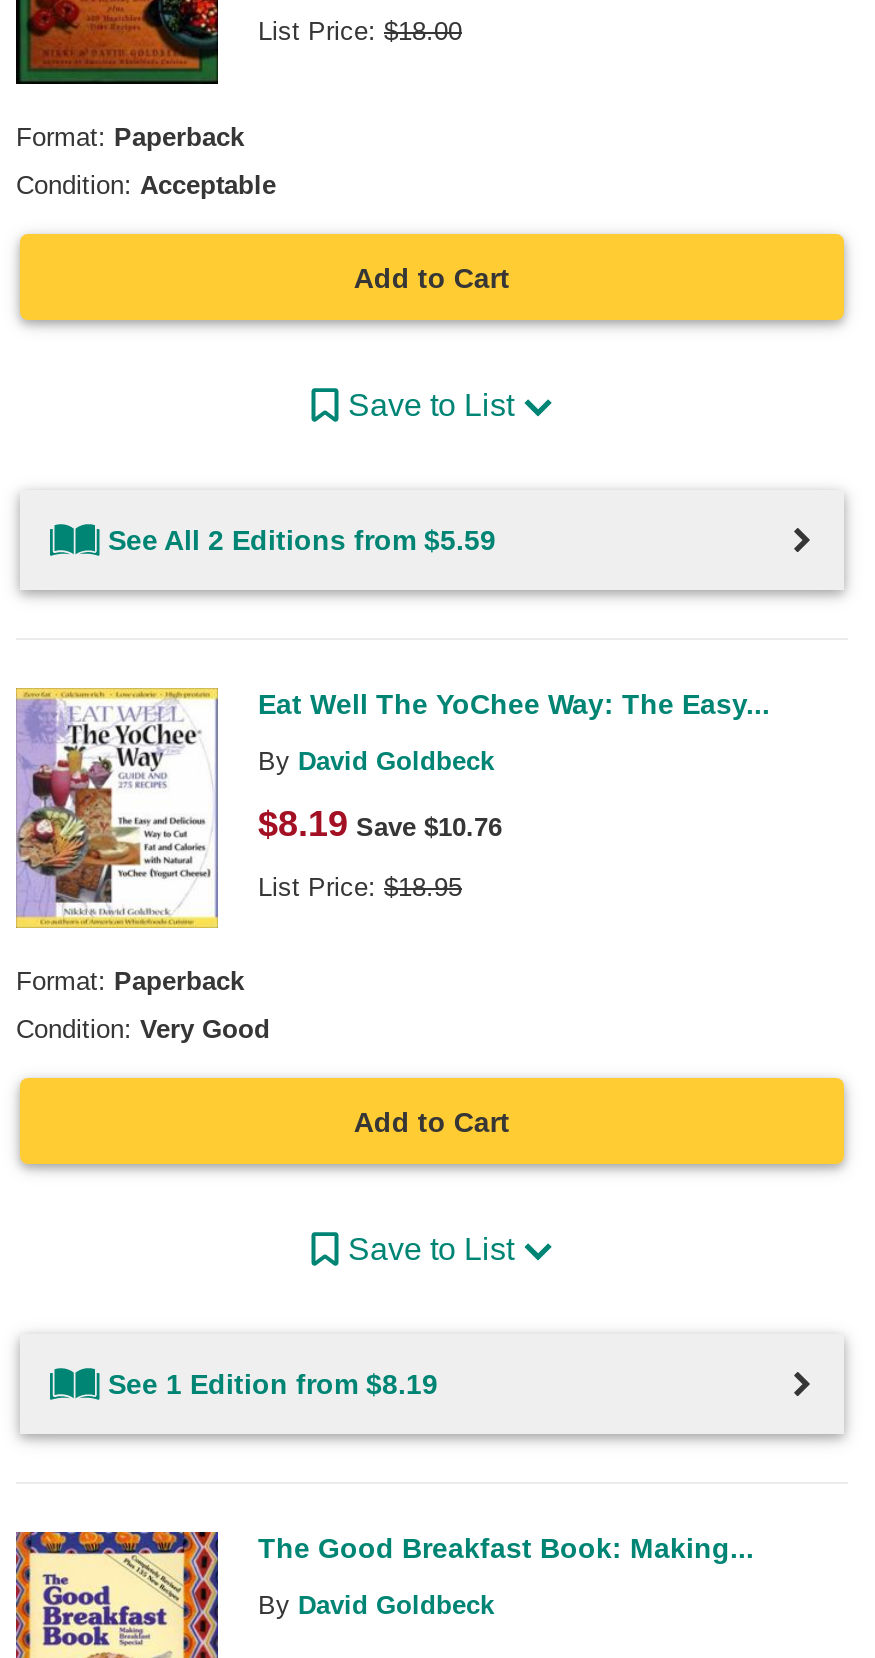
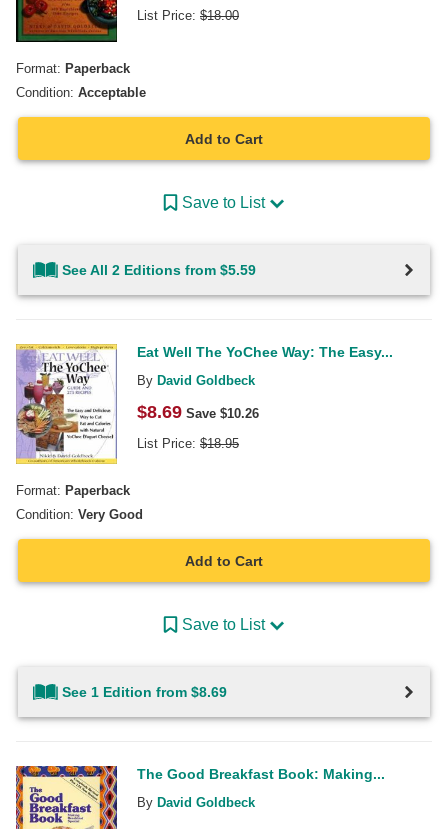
[258,804,502,844] $8.19 Save $10.76 -> [137,402,259,422] $8.69 Save $10.26
[108,1369,438,1401] See 1 Edition from $8.19 -> [62,684,227,700] See 1 Edition from $8.69

